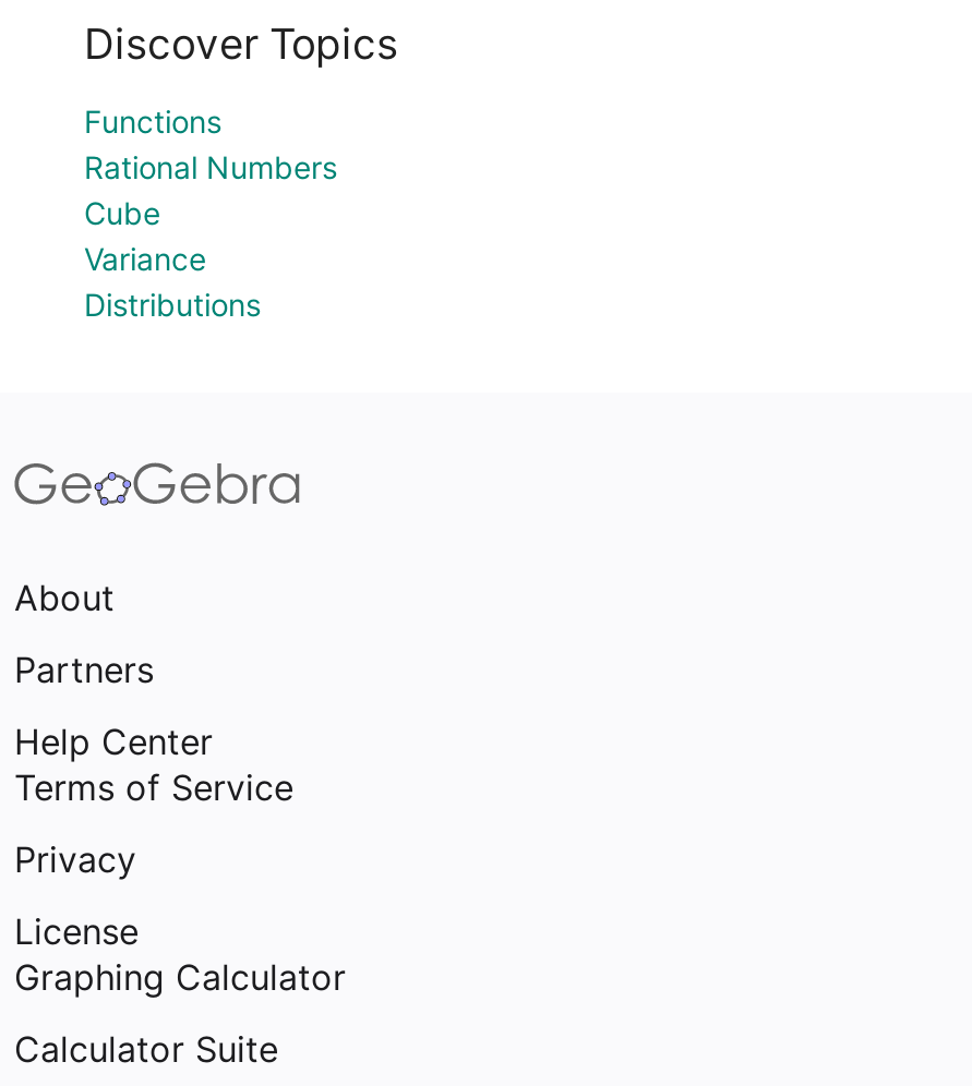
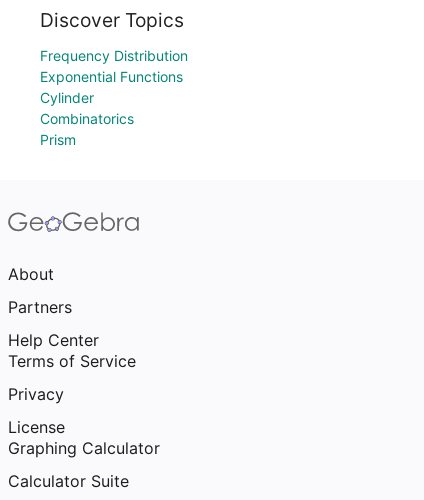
[84,102,337,323] Functions | Rational Numbers | Cube | Variance | Distributions -> [40,47,188,148] Frequency Distribution | Exponential Functions | Cylinder | Combinatorics | Prism

